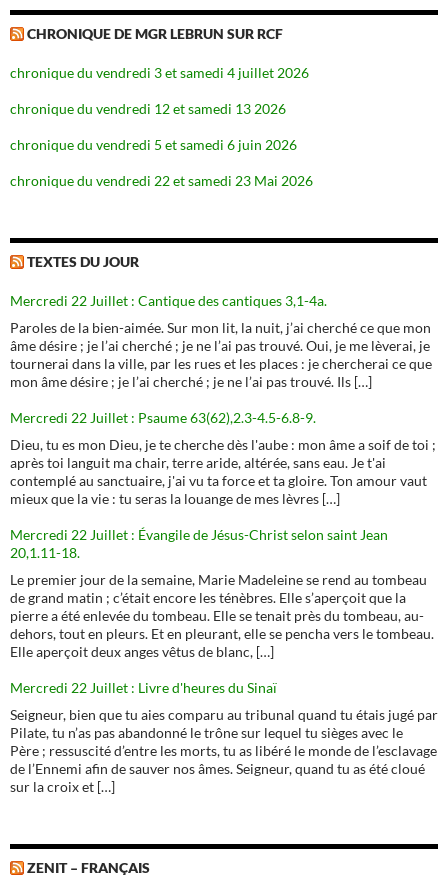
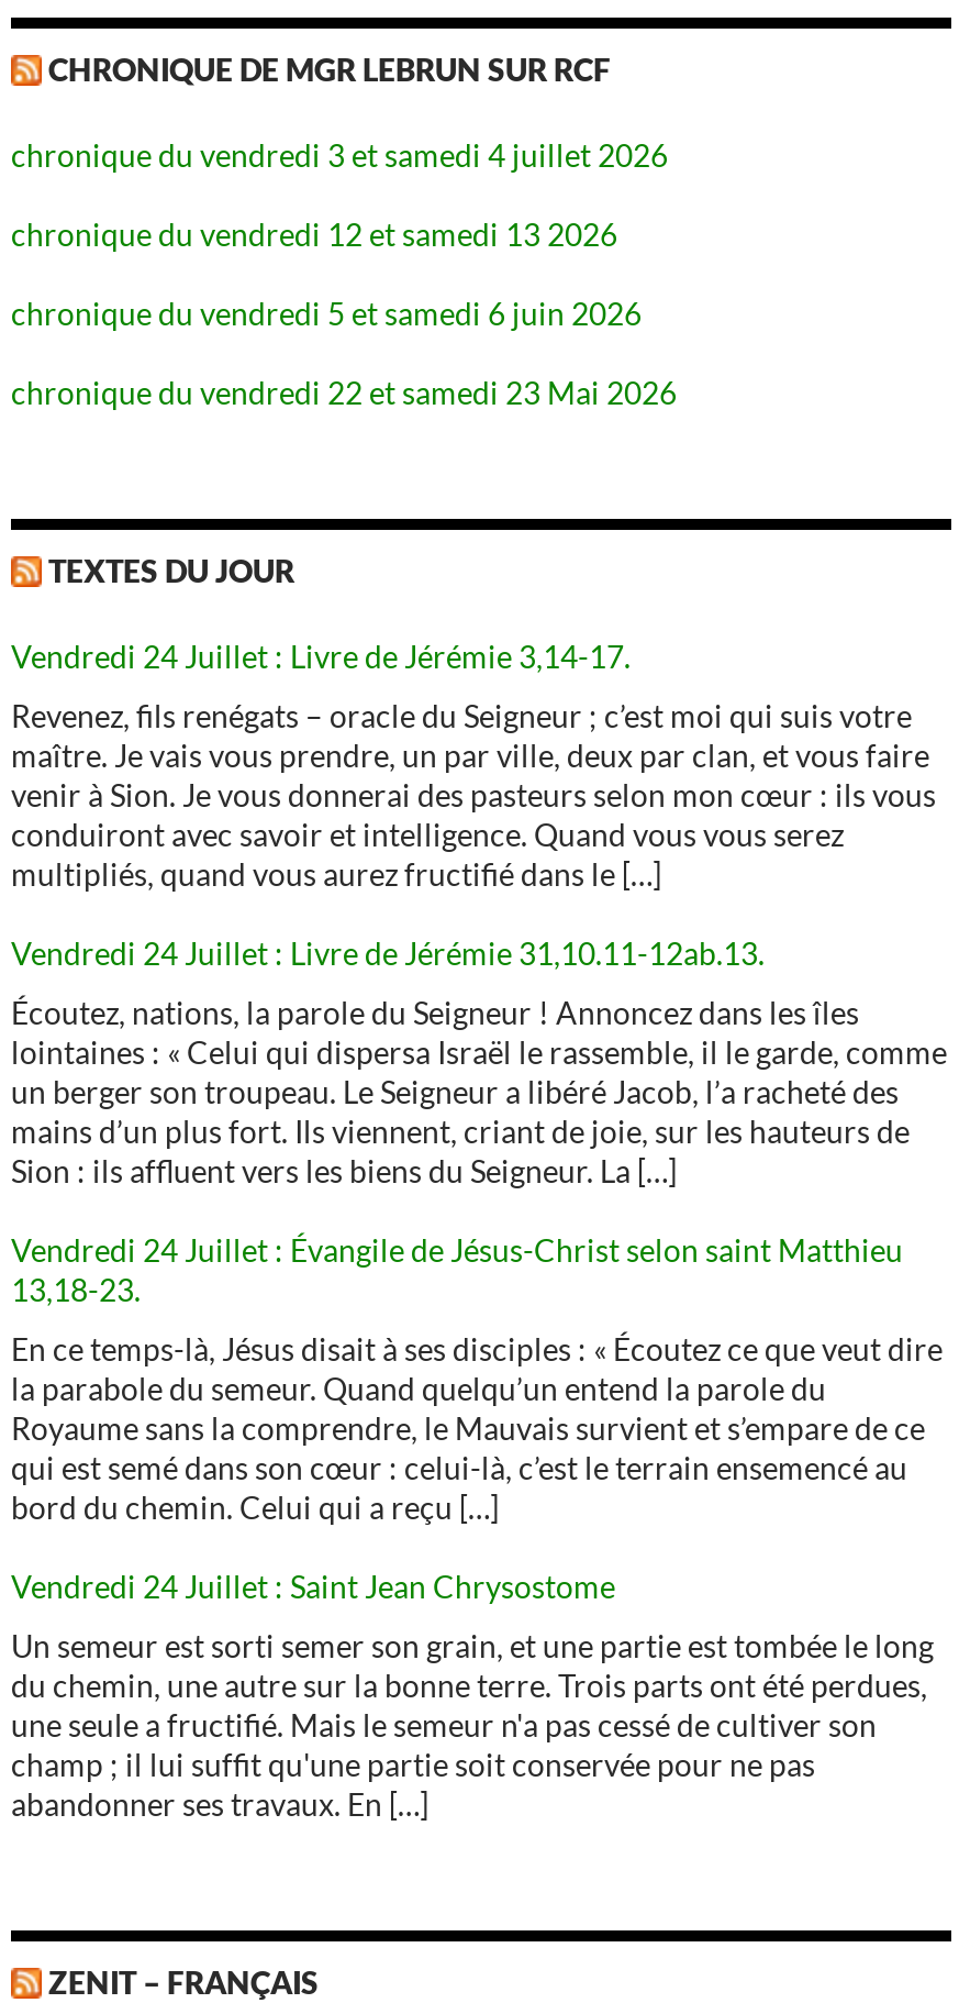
[10,292,327,309] Mercredi 22 Juillet : Cantique des cantiques 3,1-4a. -> [11,638,631,675] Vendredi 24 Juillet : Livre de Jérémie 3,14-17.
[10,319,432,390] Paroles de la bien-aimée. Sur mon lit, la nuit, j’ai cherché ce que mon | âme désire ; je l’ai cherché ; je ne l’ai pas trouvé. Oui, je me lèverai, je | tournerai dans la ville, par les rues et les places : je chercherai ce que | mon âme désire ; je l’ai cherché ; je ne l’ai pas trouvé. Ils […] -> [11,697,936,893] Revenez, fils renégats – oracle du Seigneur ; c’est moi qui suis votre | maître. Je vais vous prendre, un par ville, deux par clan, et vous faire | venir à Sion. Je vous donnerai des pasteurs selon mon cœur : ils vous | conduiront avec savoir et intelligence. Quand vous vous serez | multipliés, quand vous aurez fructifié dans le […]
[10,409,316,426] Mercredi 22 Juillet : Psaume 63(62),2.3-4.5-6.8-9. -> [11,935,765,972] Vendredi 24 Juillet : Livre de Jérémie 31,10.11-12ab.13.
[10,436,436,507] Dieu, tu es mon Dieu, je te cherche dès l'aube : mon âme a soif de toi ; | après toi languit ma chair, terre aride, altérée, sans eau. Je t'ai | contemplé au sanctuaire, j'ai vu ta force et ta gloire. Ton amour vaut | mieux que la vie : tu seras la louange de mes lèvres […] -> [11,994,947,1190] Écoutez, nations, la parole du Seigneur ! Annoncez dans les îles | lointaines : « Celui qui dispersa Israël le rassemble, il le garde, comme | un berger son troupeau. Le Seigneur a libéré Jacob, l’a racheté des | mains d’un plus fort. Ils viennent, criant de joie, sur les hauteurs de | Sion : ils affluent vers les biens du Seigneur. La […]
[10,526,388,561] Mercredi 22 Juillet : Évangile de Jésus-Christ selon saint Jean | 20,1.11-18. -> [11,1232,903,1309] Vendredi 24 Juillet : Évangile de Jésus-Christ selon saint Matthieu | 13,18-23.
[10,571,434,660] Le premier jour de la semaine, Marie Madeleine se rend au tombeau | de grand matin ; c’était encore les ténèbres. Elle s’aperçoit que la | pierre a été enlevée du tombeau. Elle se tenait près du tombeau, au- | dehors, tout en pleurs. Et en pleurant, elle se pencha vers le tombeau. | Elle aperçoit deux anges vêtus de blanc, […] -> [11,1331,943,1526] En ce temps-là, Jésus disait à ses disciples : « Écoutez ce que veut dire | la parabole du semeur. Quand quelqu’un entend la parole du | Royaume sans la comprendre, le Mauvais survient et s’empare de ce | qui est semé dans son cœur : celui-là, c’est le terrain ensemencé au | bord du chemin. Celui qui a reçu […]
[10,679,277,696] Mercredi 22 Juillet : Livre d'heures du Sinaï -> [11,1568,615,1605] Vendredi 24 Juillet : Saint Jean Chrysostome
[10,706,438,795] Seigneur, bien que tu aies comparu au tribunal quand tu étais jugé par | Pilate, tu n’as pas abandonné le trône sur lequel tu sièges avec le | Père ; ressuscité d’entre les morts, tu as libéré le monde de l’esclavage | de l’Ennemi afin de sauver nos âmes. Seigneur, quand tu as été cloué | sur la croix et […] -> [11,1627,934,1823] Un semeur est sorti semer son grain, et une partie est tombée le long | du chemin, une autre sur la bonne terre. Trois parts ont été perdues, | une seule a fructifié. Mais le semeur n'a pas cessé de cultiver son | champ ; il lui suffit qu'une partie soit conservée pour ne pas | abandonner ses travaux. En […]

